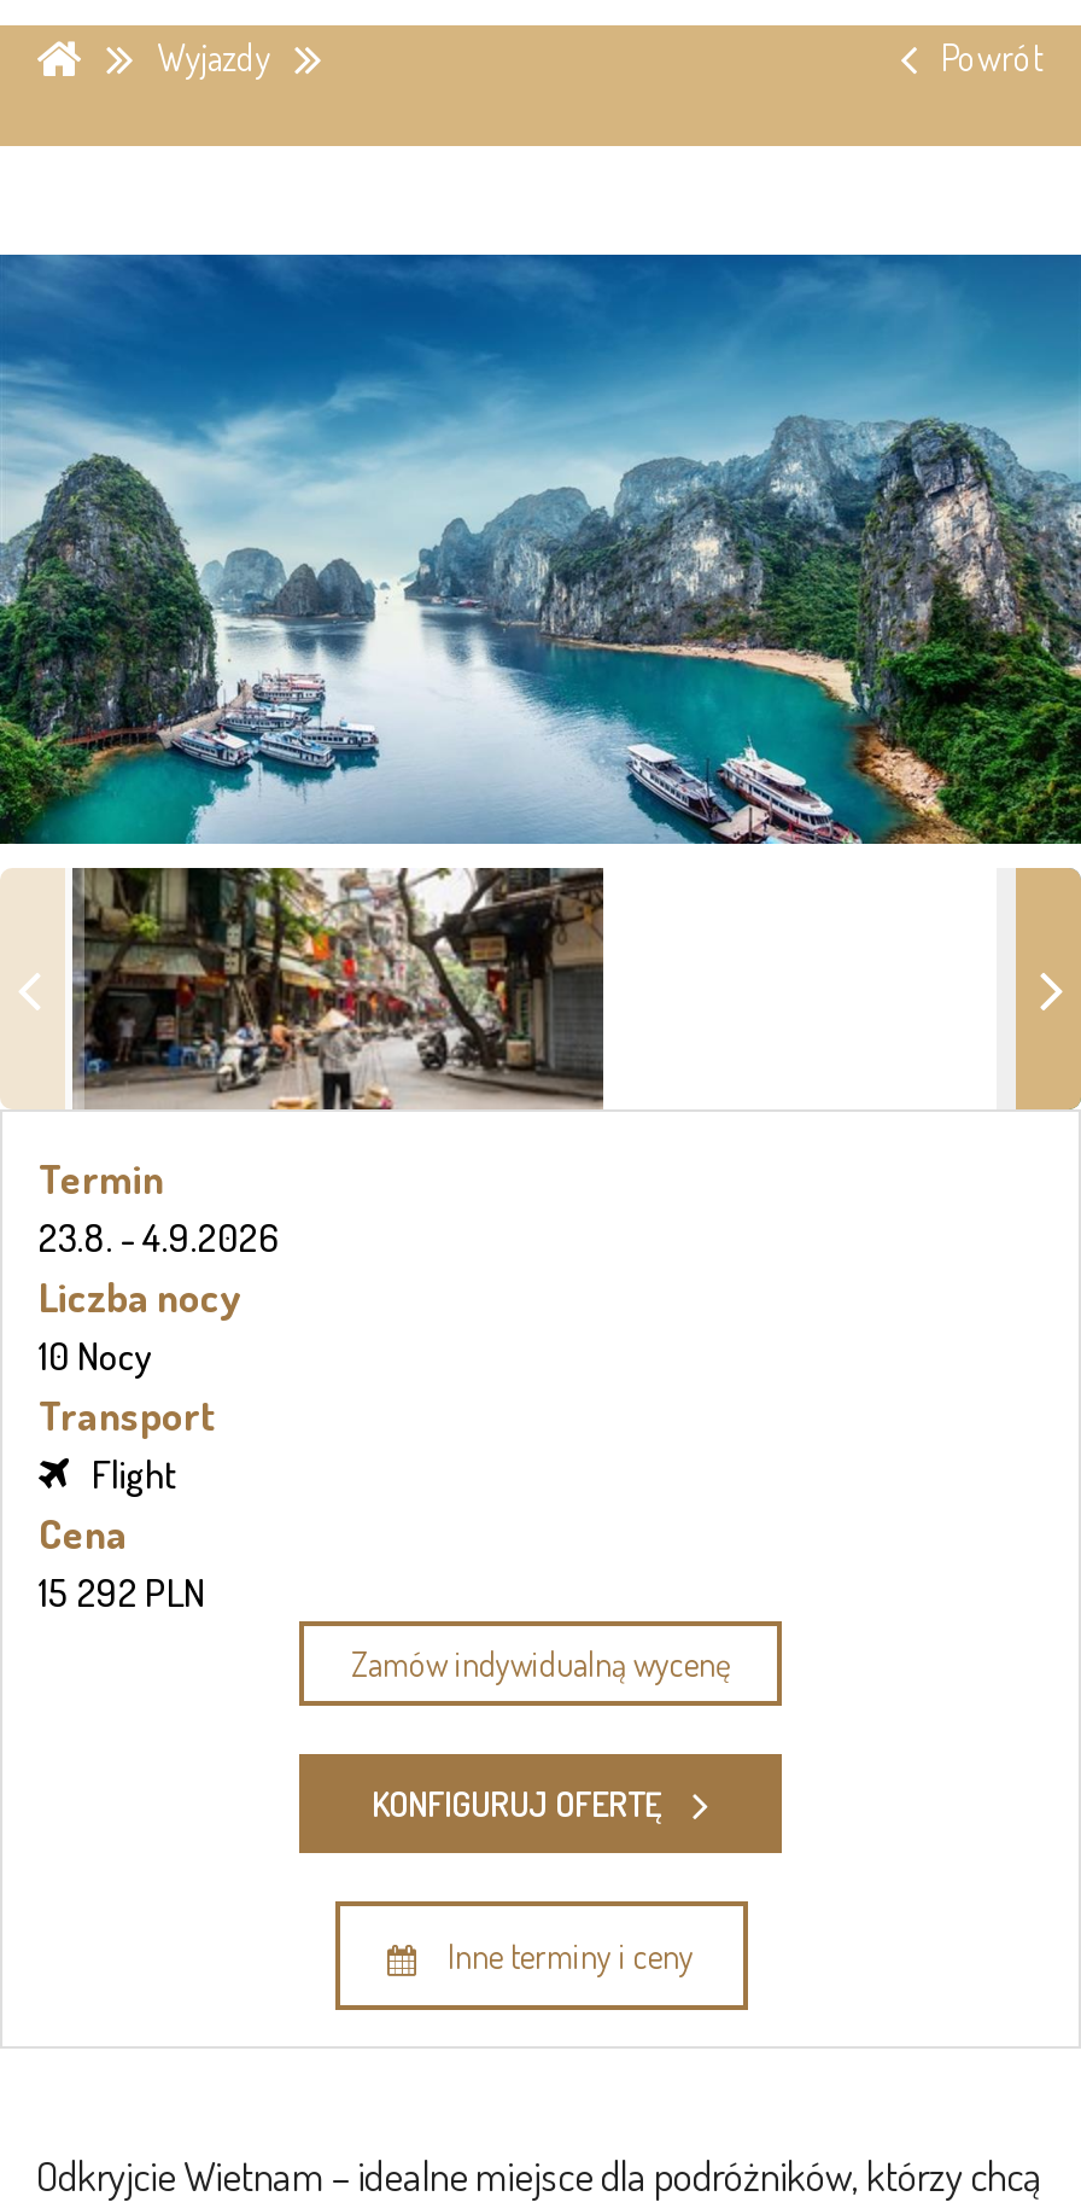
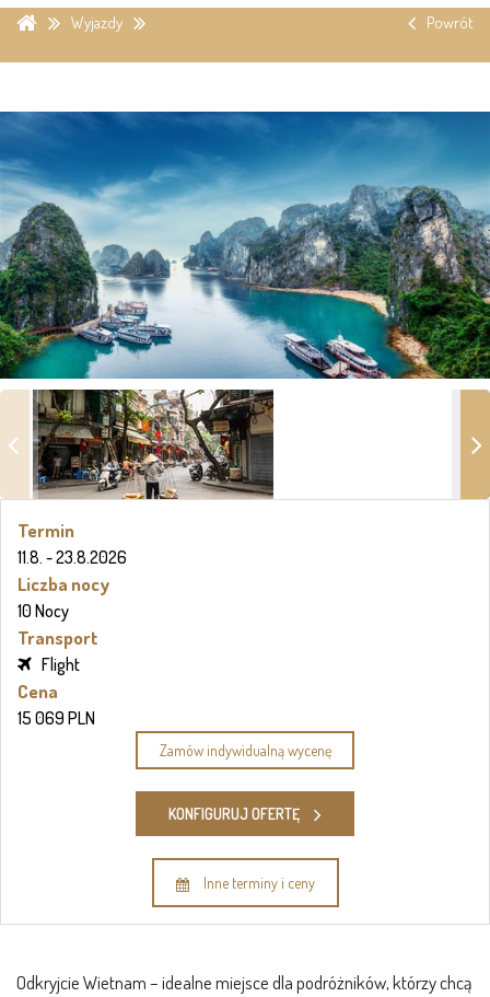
[39,1214,280,1263] 23.8. - 4.9.2026 -> [17,547,127,568] 11.8. - 23.8.2026
[39,1569,205,1617] 15 292 PLN -> [17,707,95,729] 15 069 PLN

